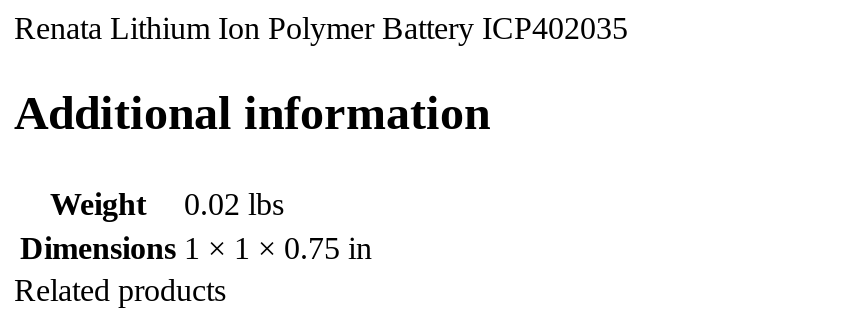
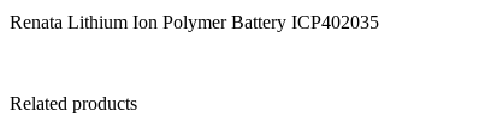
[14,87,490,265] Additional information | Weight | 0.02 lbs | Dimensions 1 × 1 × 0.75 in -> none

